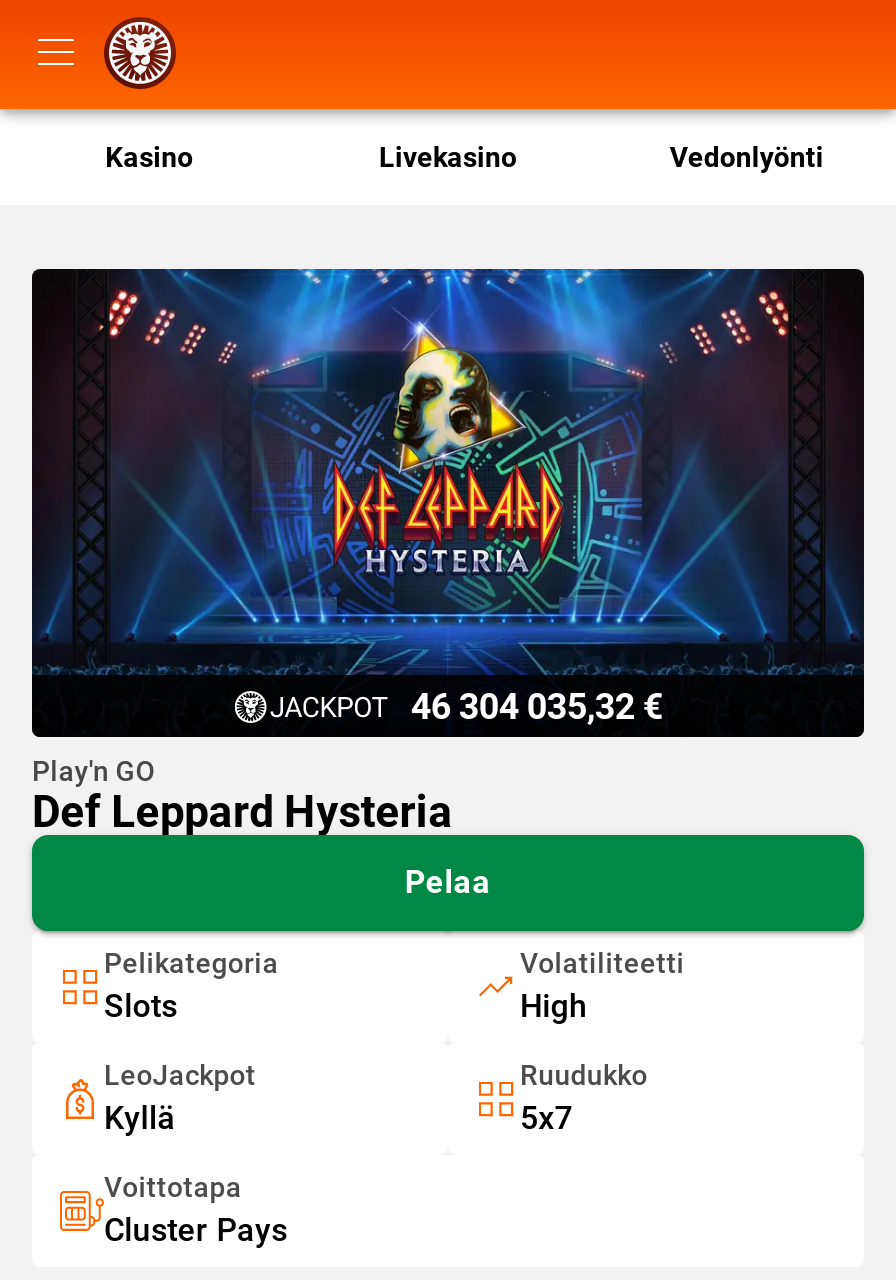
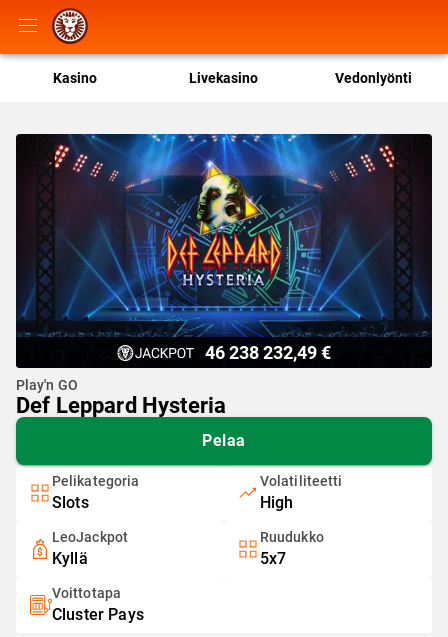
[411,685,663,727] 46 304 035,32 € -> [205,342,331,363] 46 238 232,49 €

